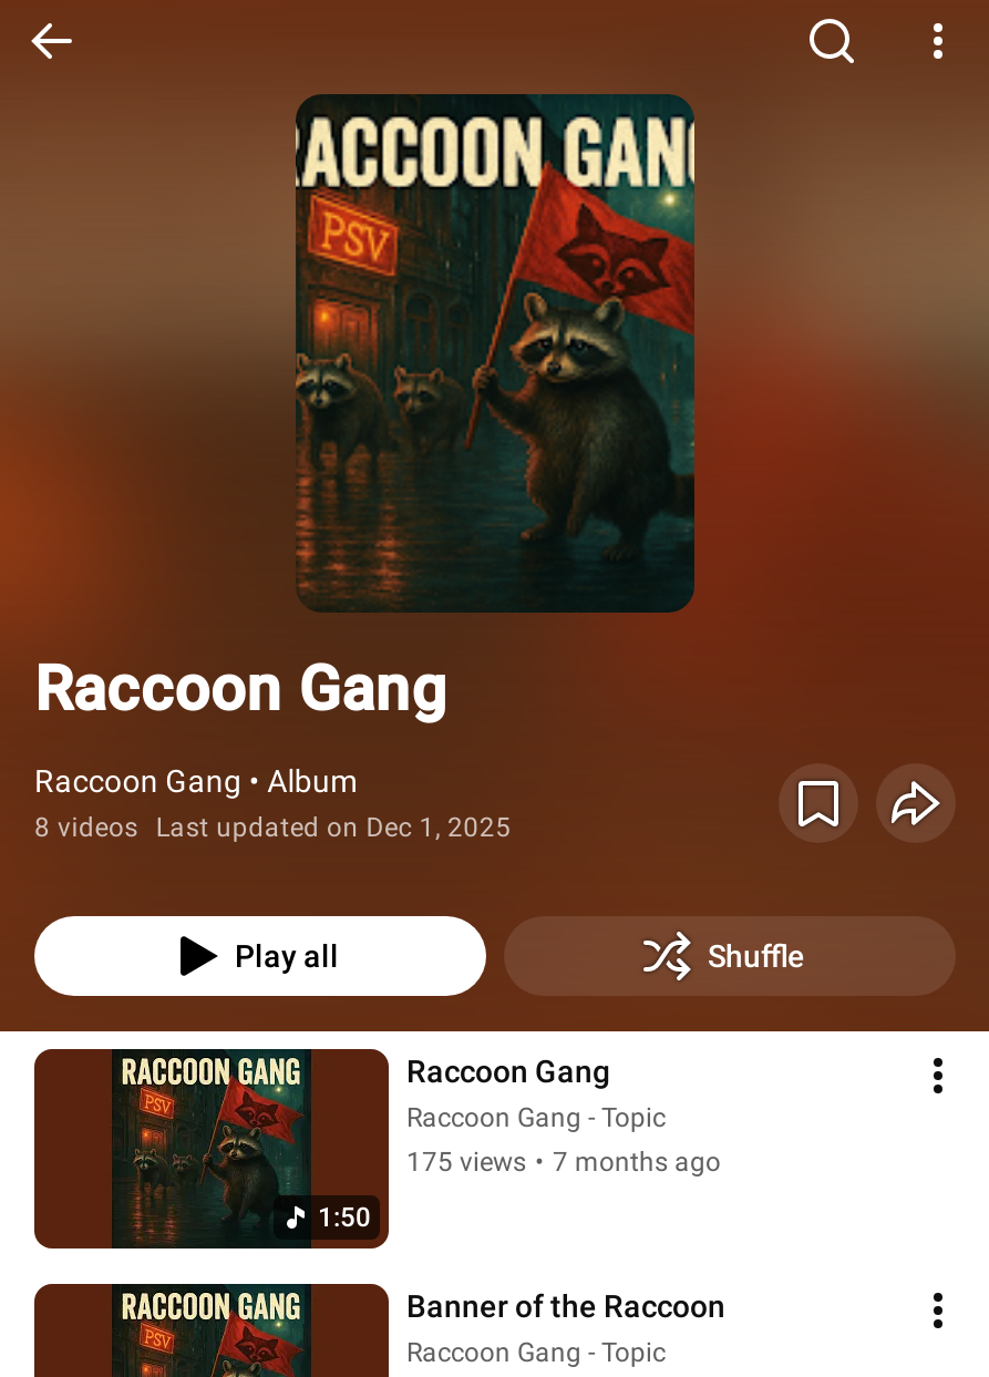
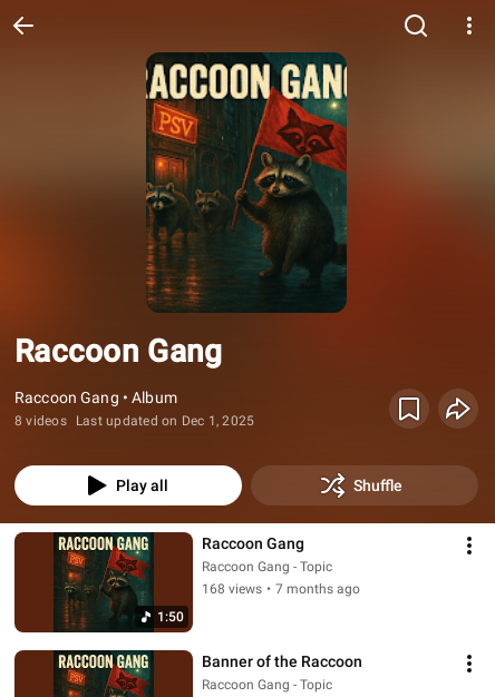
[406,1147,721,1178] 175 views • 7 months ago -> [202,581,360,597] 168 views • 7 months ago

